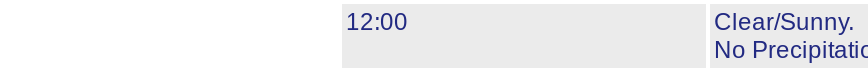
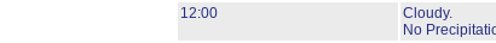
[714,8,854,36] Clear/Sunny. -> [403,5,452,21] Cloudy.

